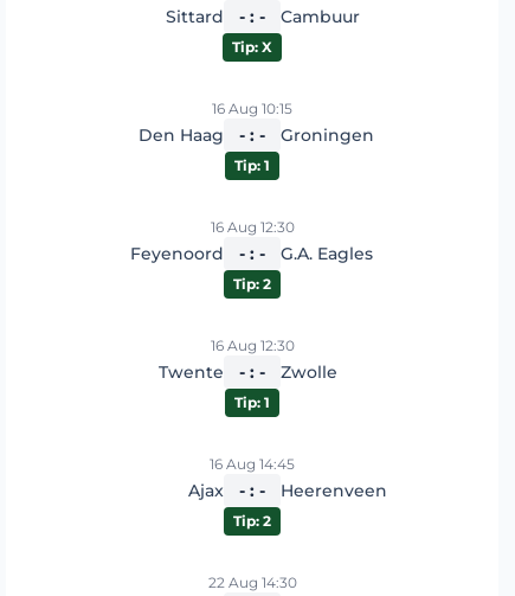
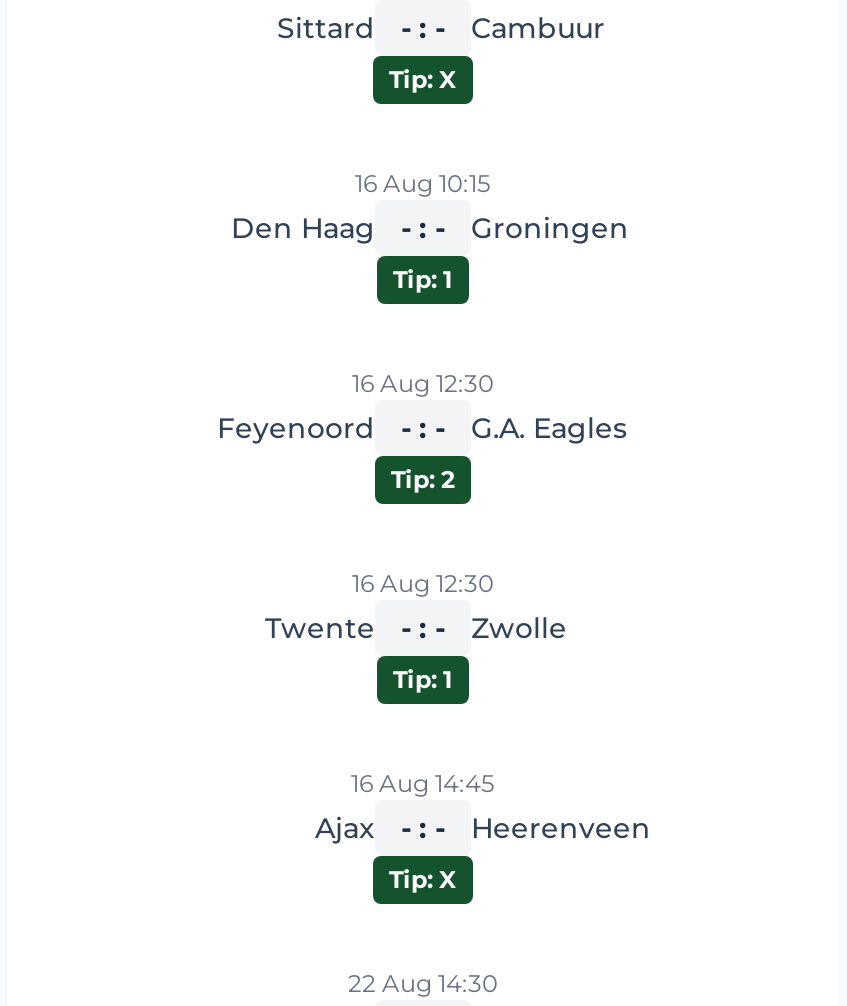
[233,512,271,530] Tip: 2 -> [389,864,457,894] Tip: X

